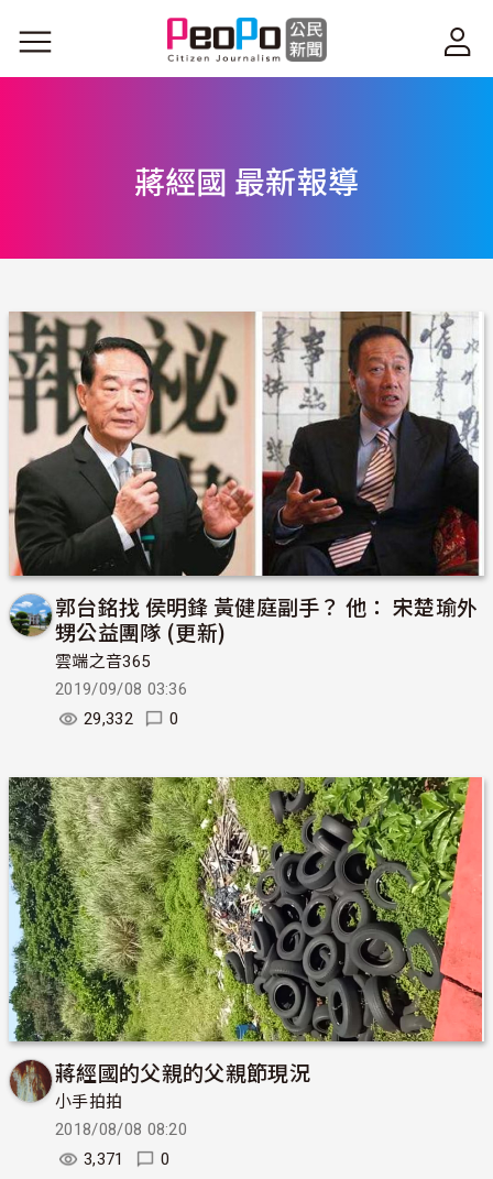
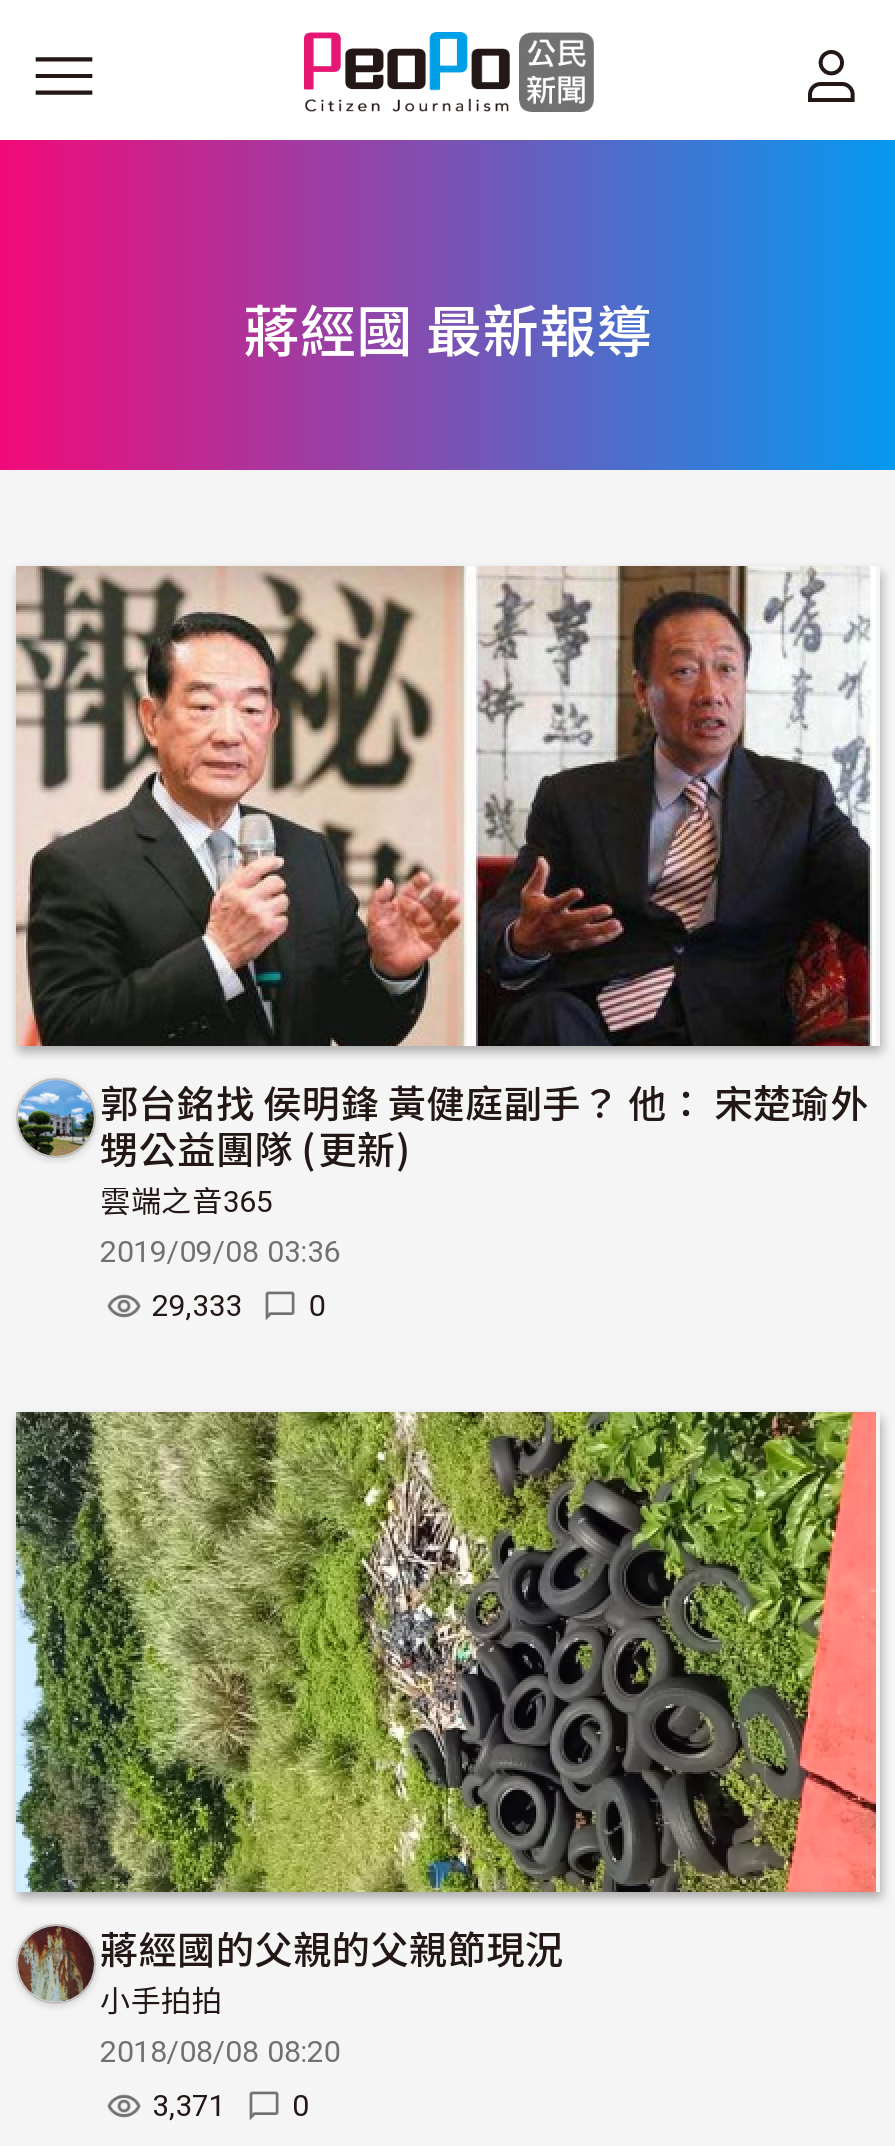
[84,709,179,729] 29,332 0 -> [152,1288,325,1324] 29,333 0

